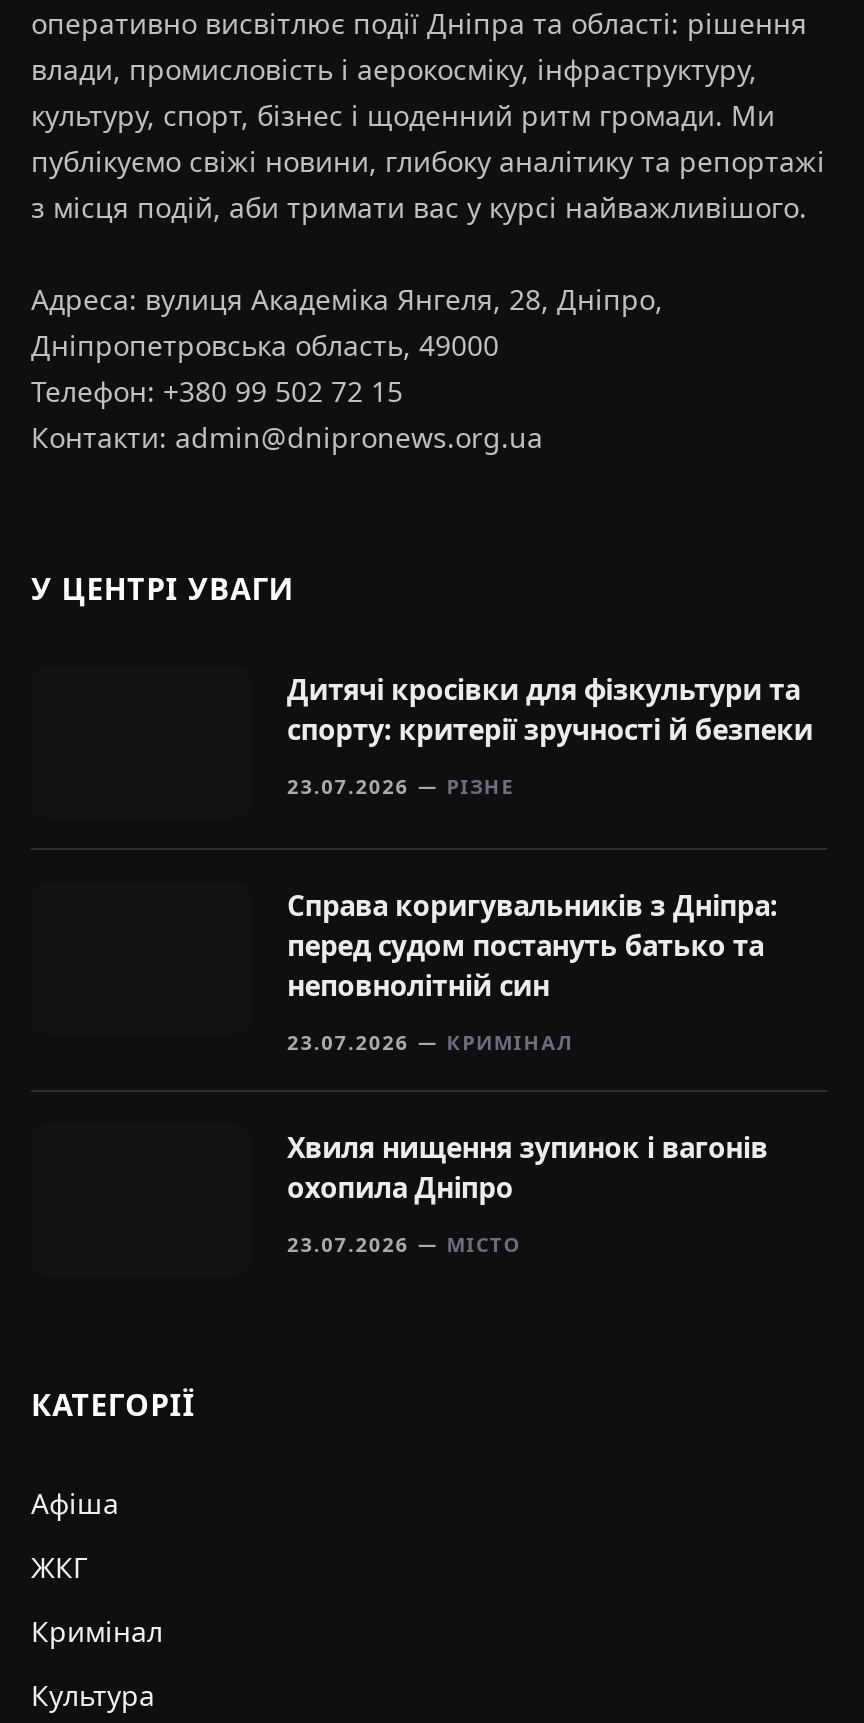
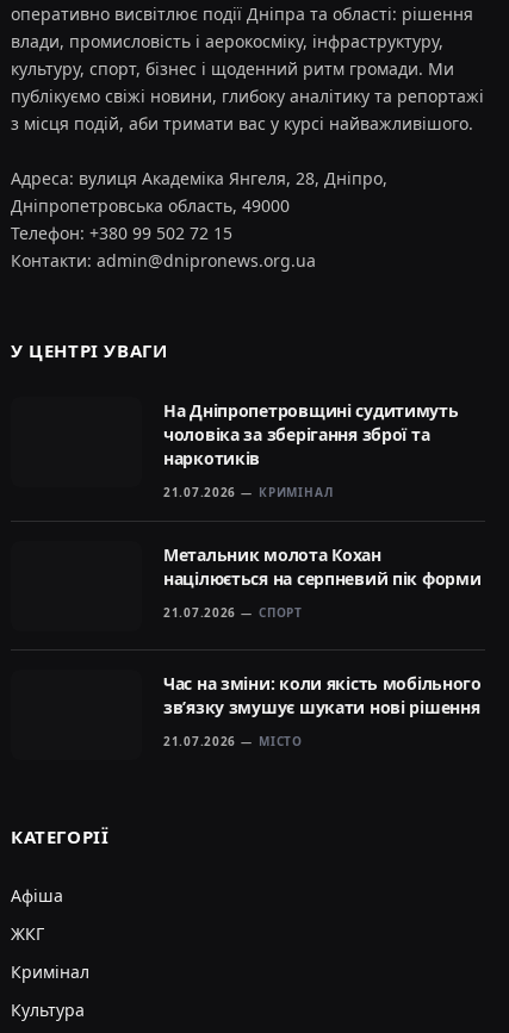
[287,670,813,1056] Дитячі кросівки для фізкультури та | спорту: критерії зручності й безпеки | 23.07.2026 | РІЗНЕ | Справа коригувальників з Дніпра: | перед судом постануть батько та | неповнолітній син | 23.07.2026 -> [163,399,458,500] На Дніпропетровщині судитимуть | чоловіка за зберігання зброї та | наркотиків | 21.07.2026
moved [446,1028,573,1056] -> [258,484,334,500]: КРИМІНАЛ
[287,1128,768,1258] Хвиля нищення зупинок і вагонів | охопила Дніпро | 23.07.2026 -> [163,543,481,749] Метальник молота Кохан | націлюється на серпневий пік форми | 21.07.2026 | СПОРТ | Час на зміни: коли якість мобільного | зв’язку змушує шукати нові рішення | 21.07.2026

